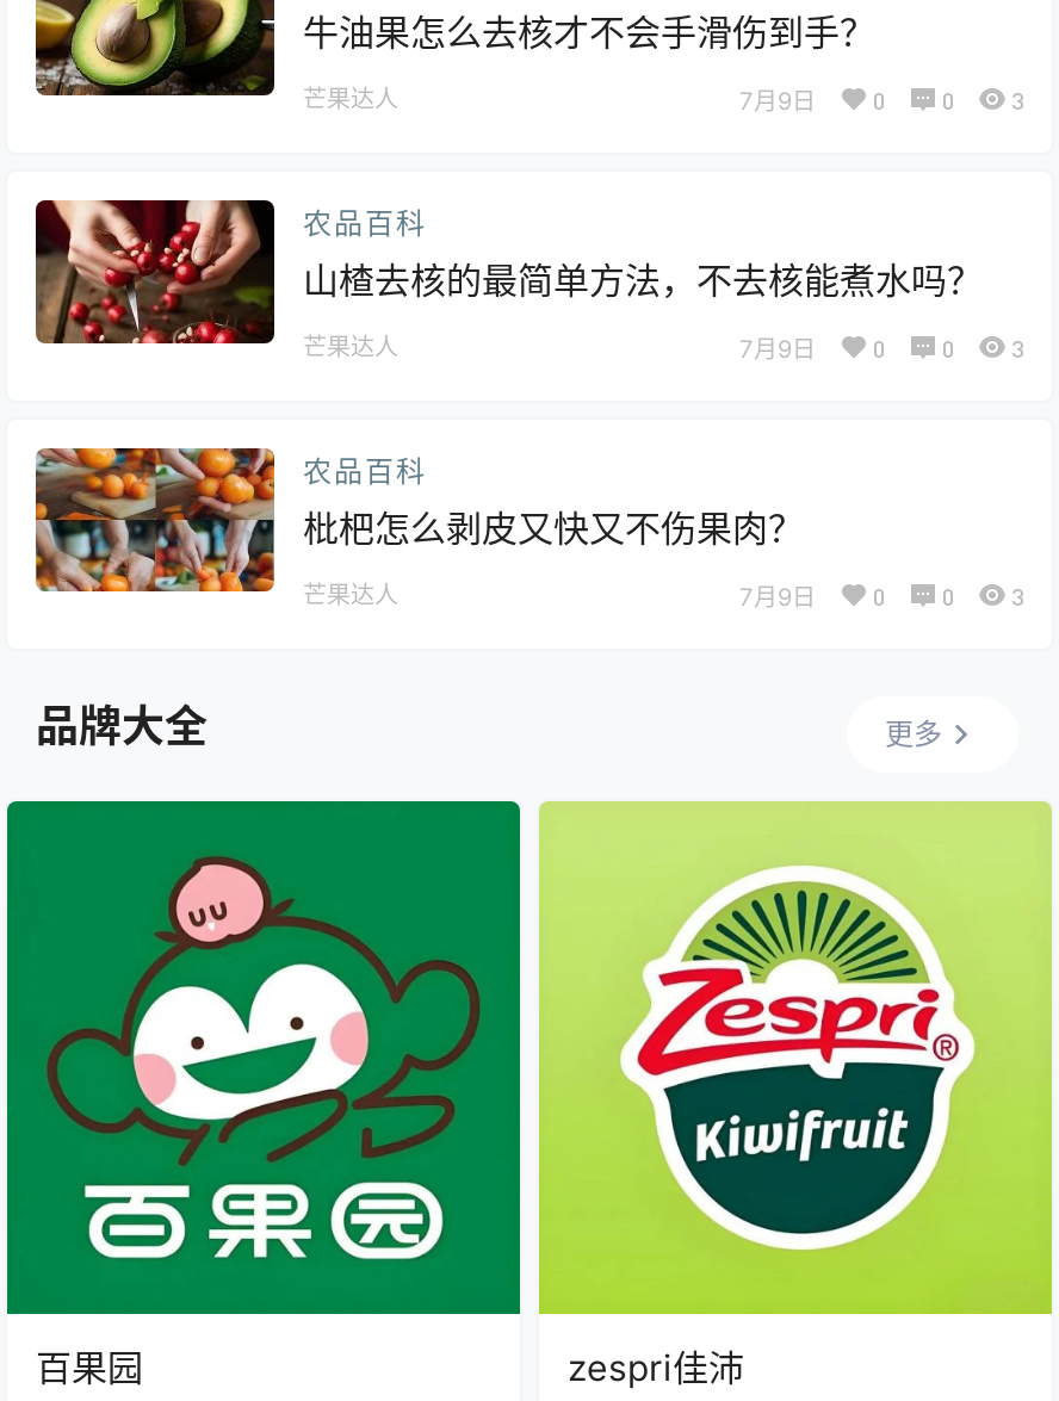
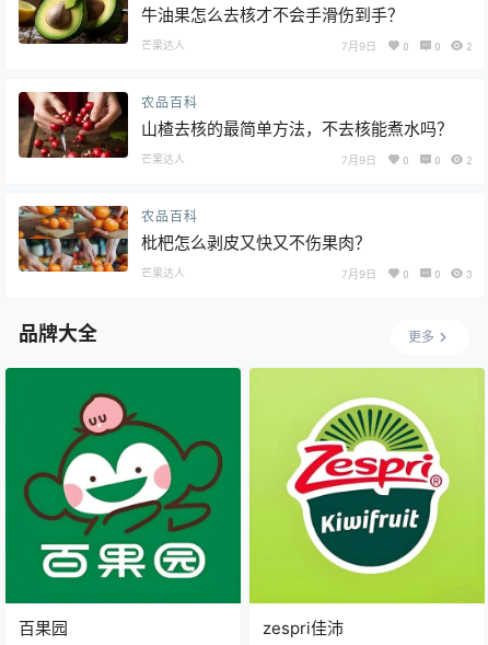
[739,85,1023,114] 7月9日 0 0 3 -> [341,39,472,52] 7月9日 0 0 2
[739,333,1023,362] 7月9日 0 0 3 -> [341,153,472,166] 7月9日 0 0 2

